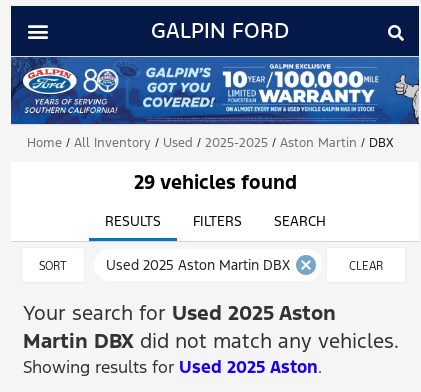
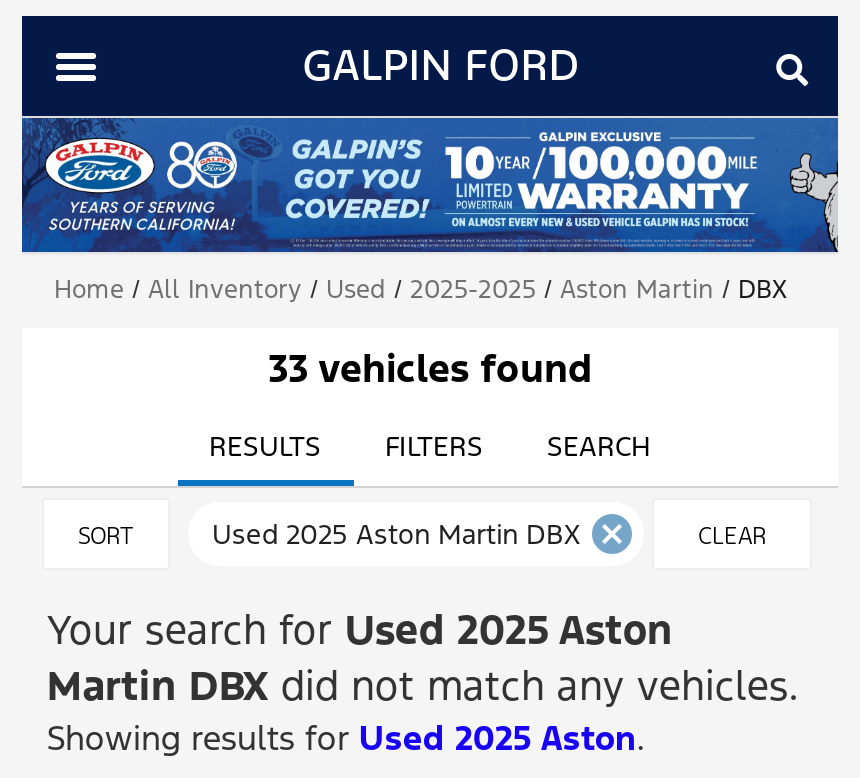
[133,169,296,193] 29 vehicles found -> [268,343,592,391] 33 vehicles found

